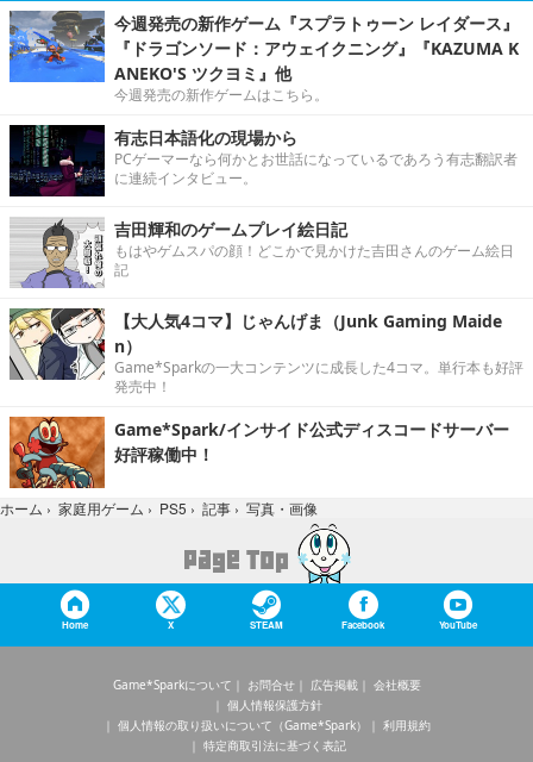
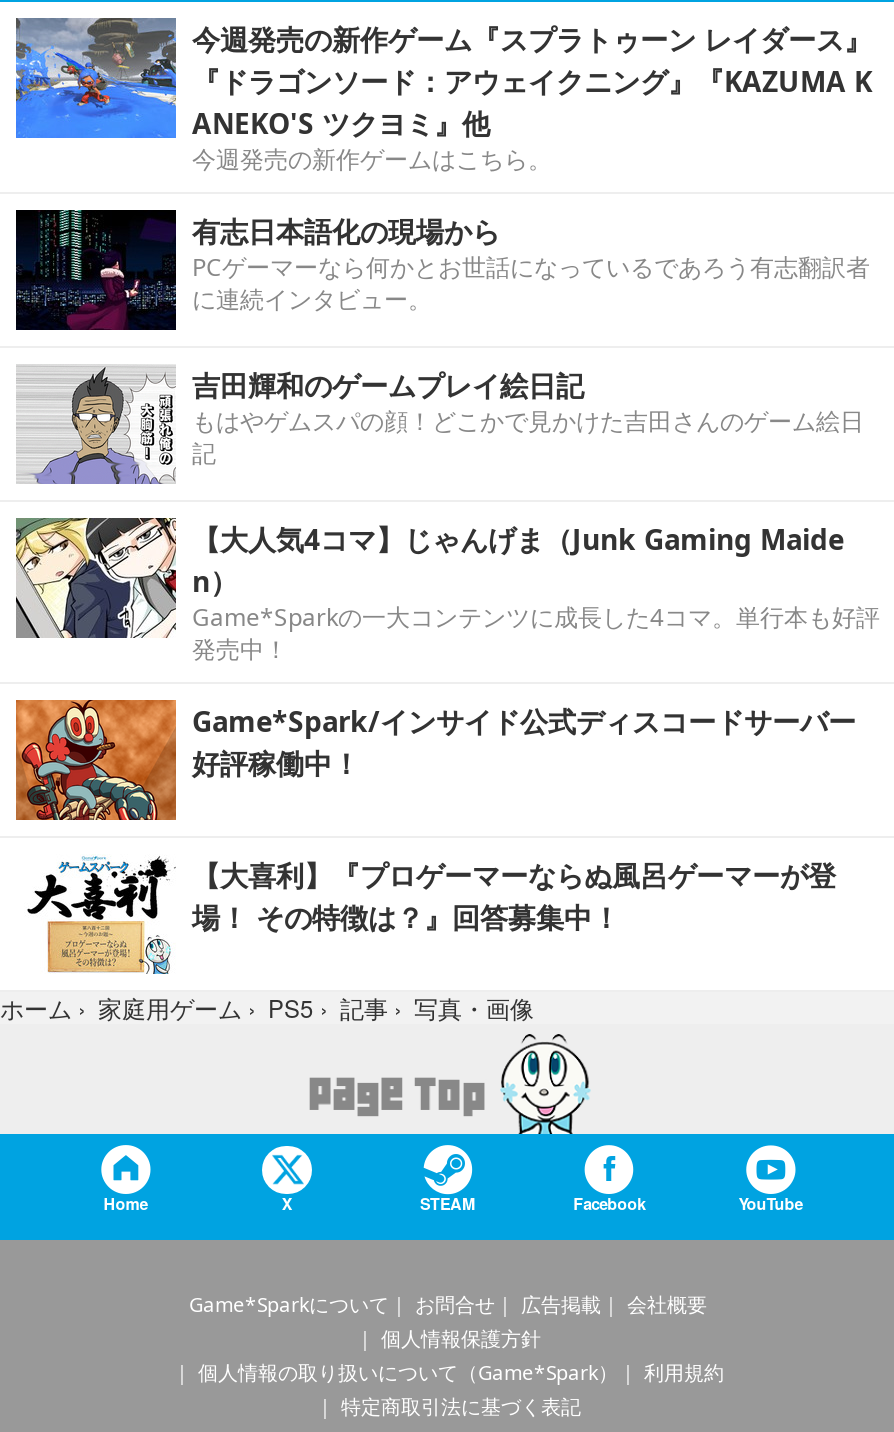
none -> [26,856,836,974] [image] | 【大喜利】『プロゲーマーならぬ風呂ゲーマーが登 | 場！ その特徴は？』回答募集中！

